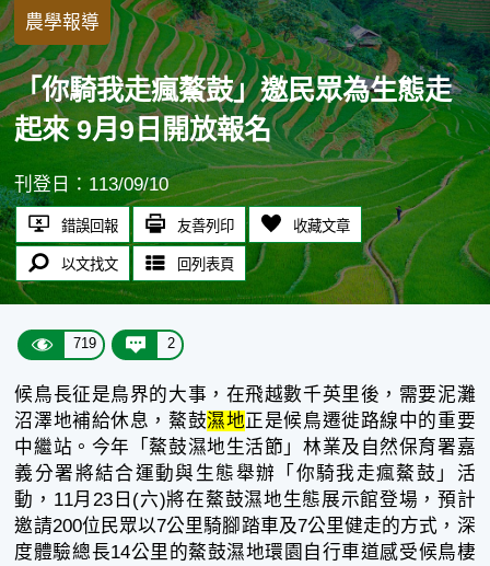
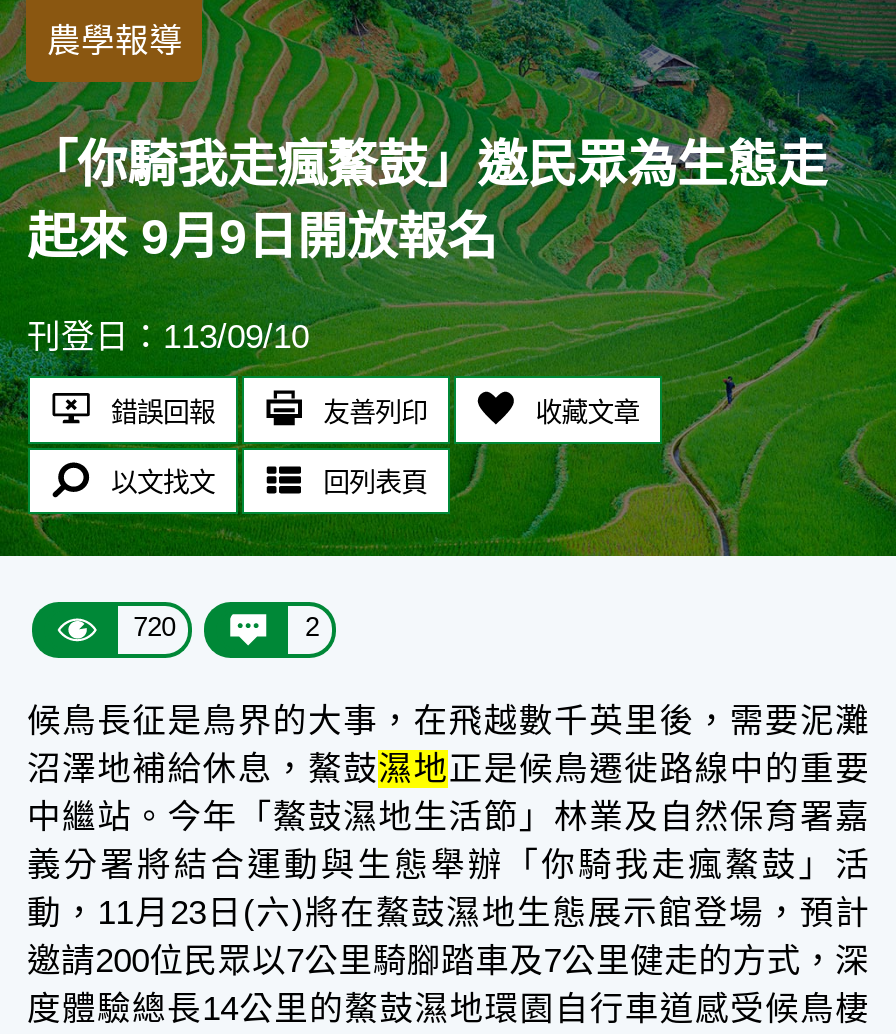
[73,335,96,352] 719 -> [133,613,175,643] 720

